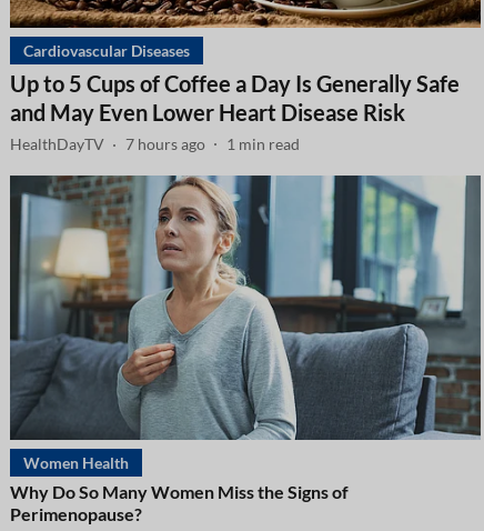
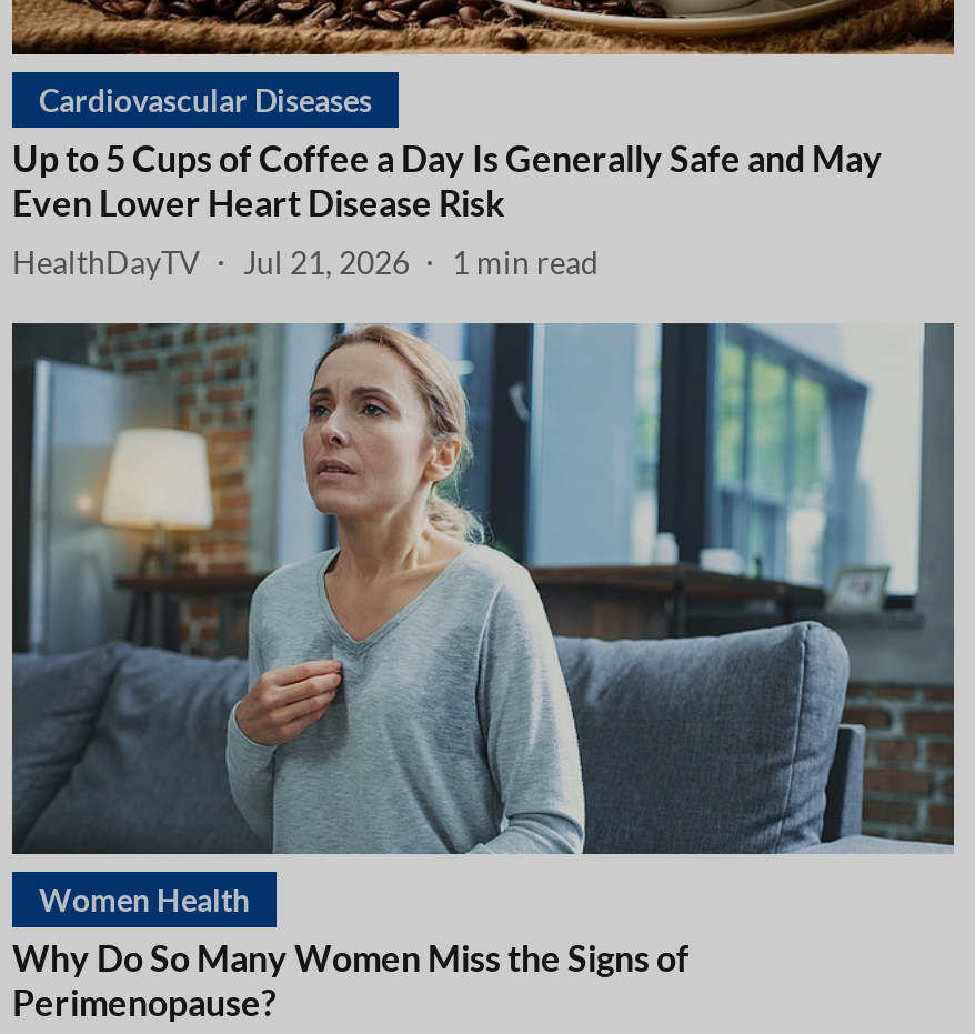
[10,134,300,153] HealthDayTV 7 hours ago 1 min read -> [12,242,599,280] HealthDayTV Jul 21, 2026 1 min read

